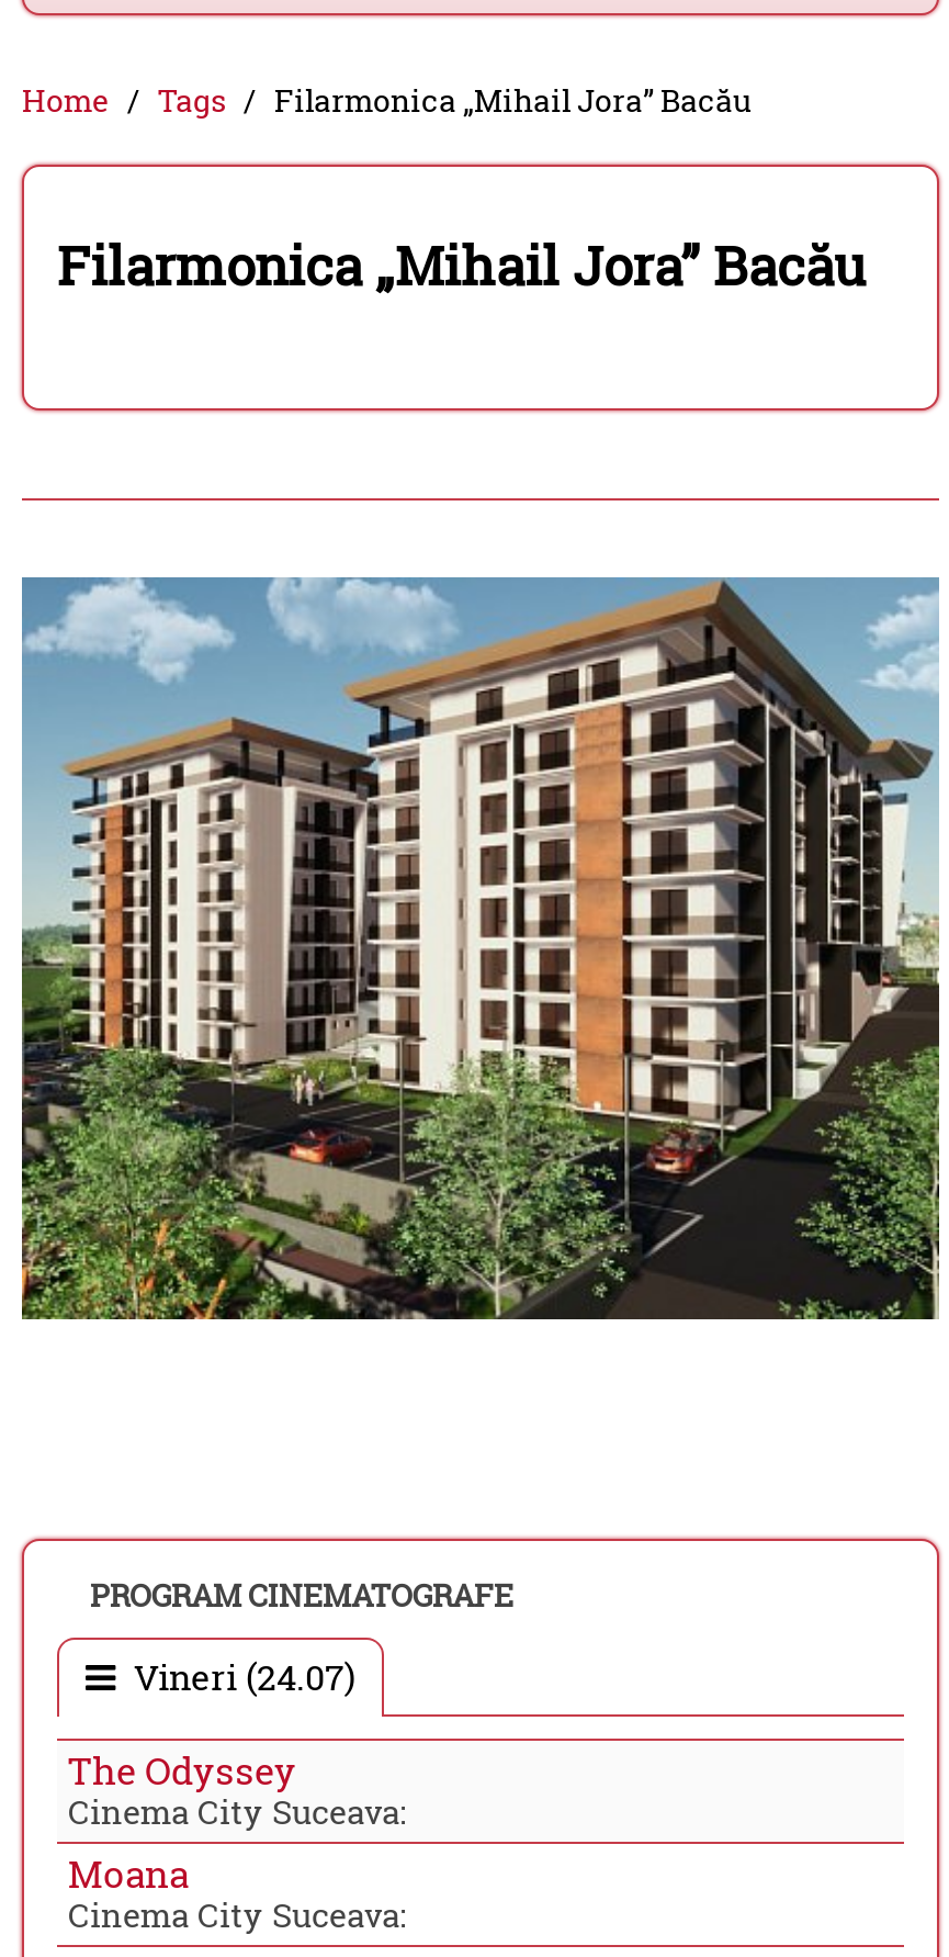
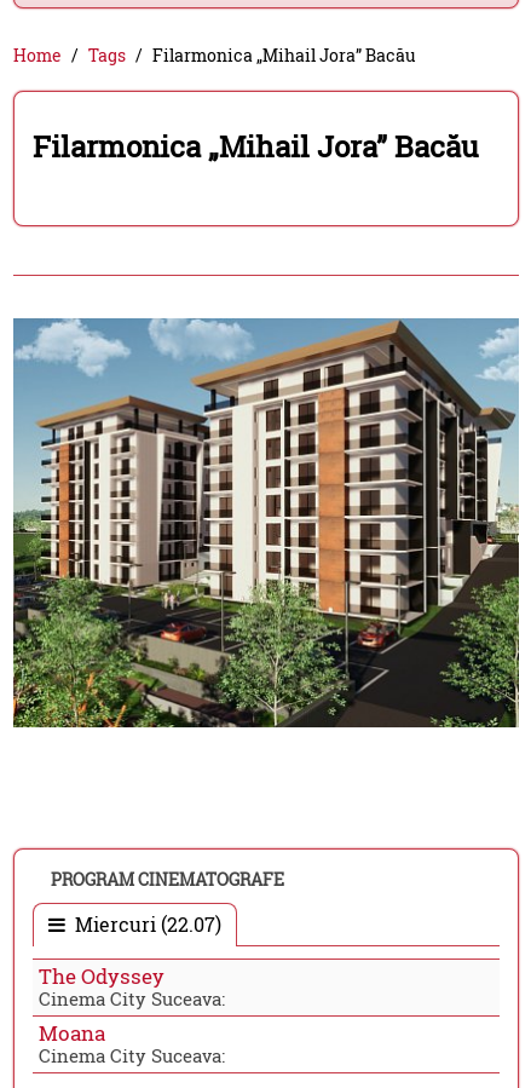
[125,1654,355,1700] Vineri (24.07) -> [70,912,221,937] Miercuri (22.07)

